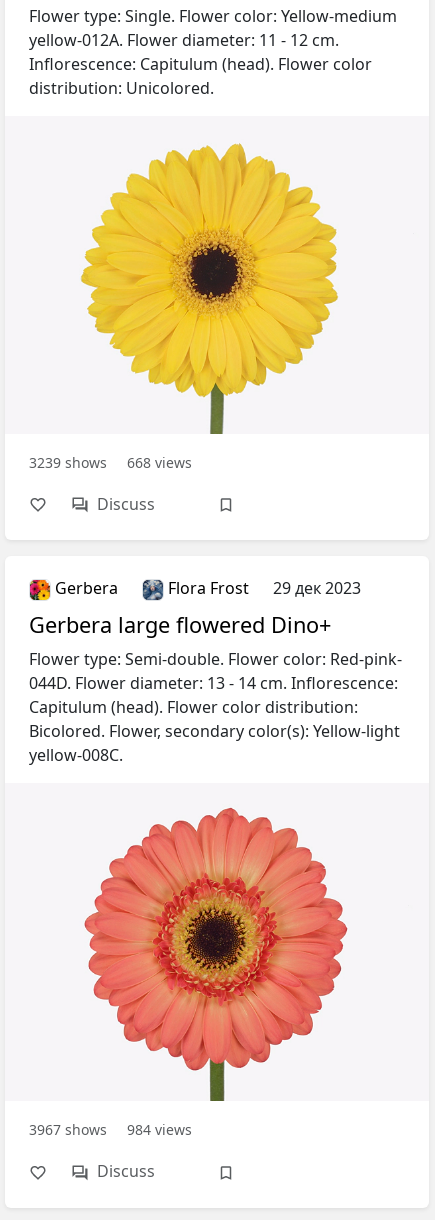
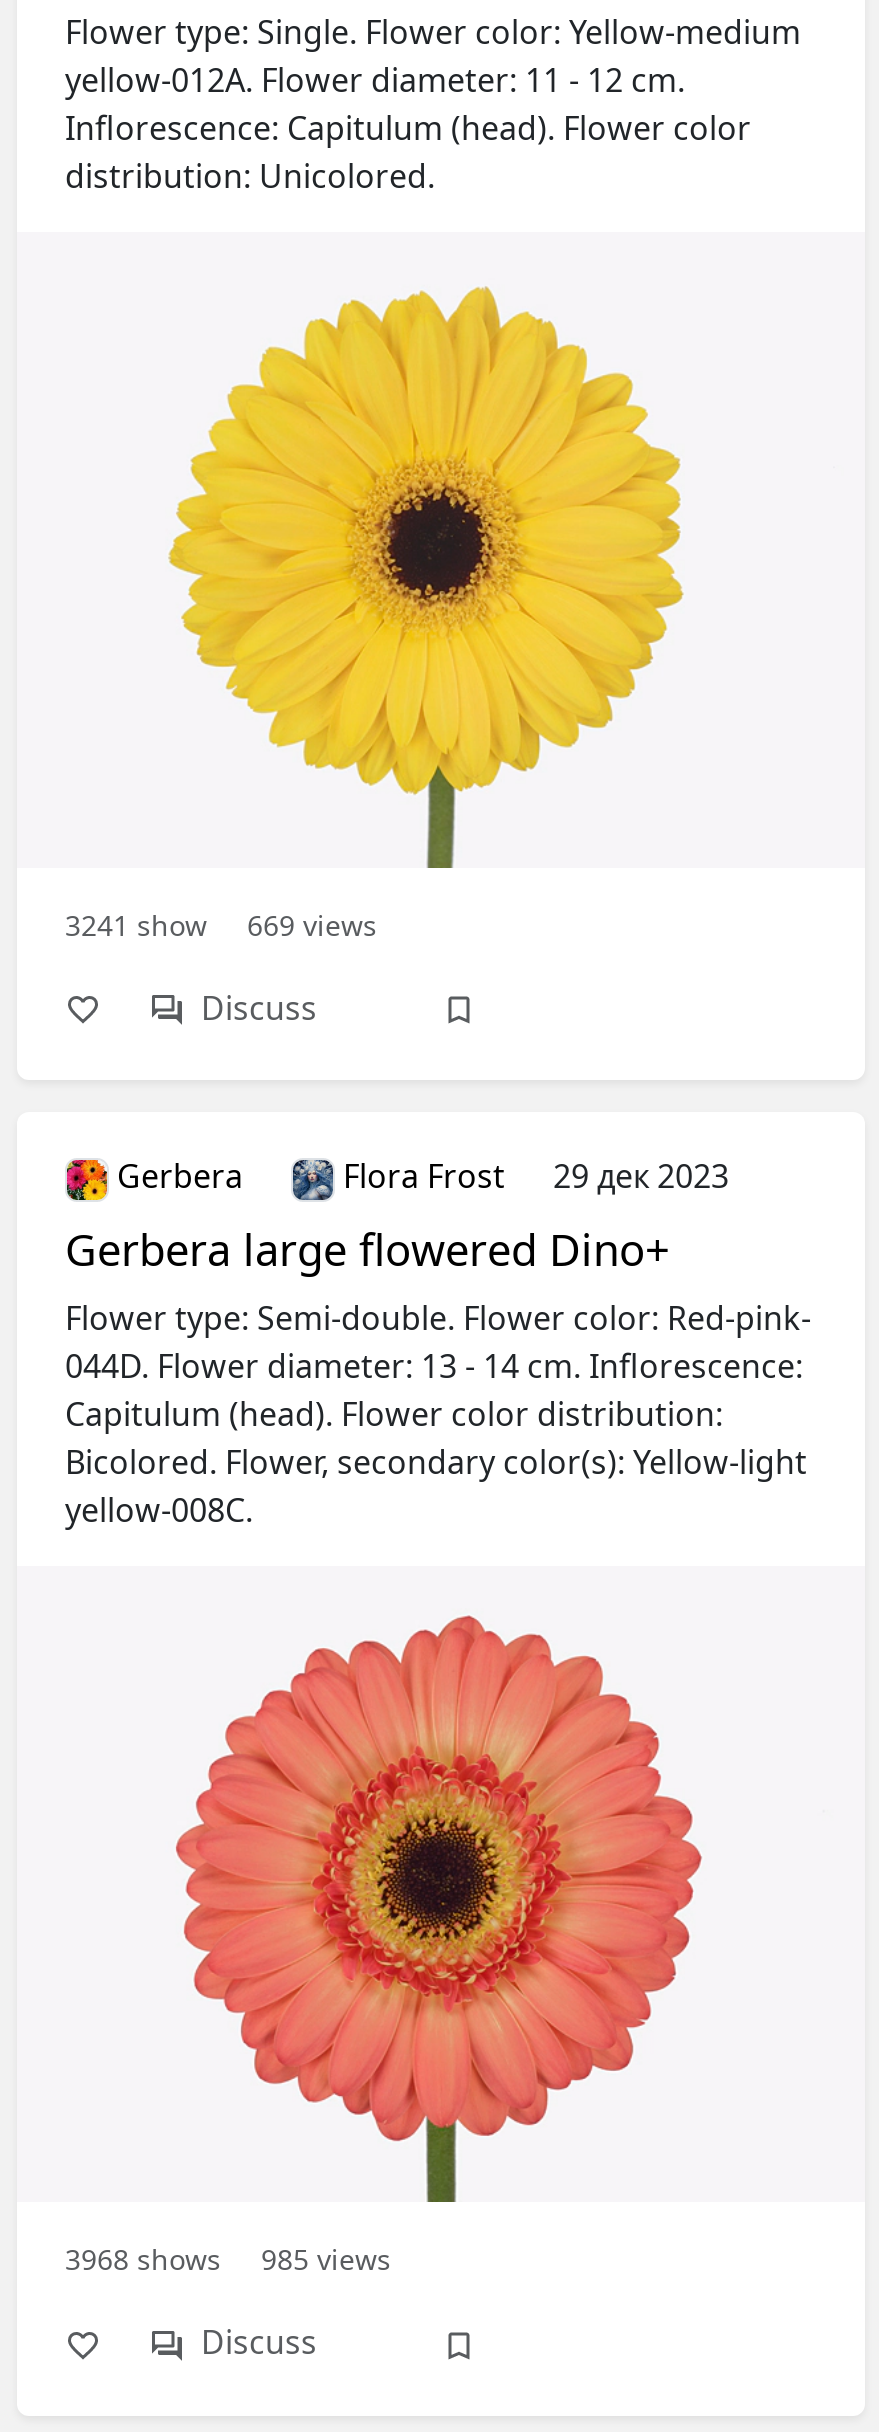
[29,453,192,472] 3239 shows | 668 views -> [65,907,377,945] 3241 show | 669 views
[29,1120,107,1139] 3967 shows -> [65,2241,221,2279] 3968 shows
[127,1120,192,1139] 984 views -> [261,2241,391,2279] 985 views

